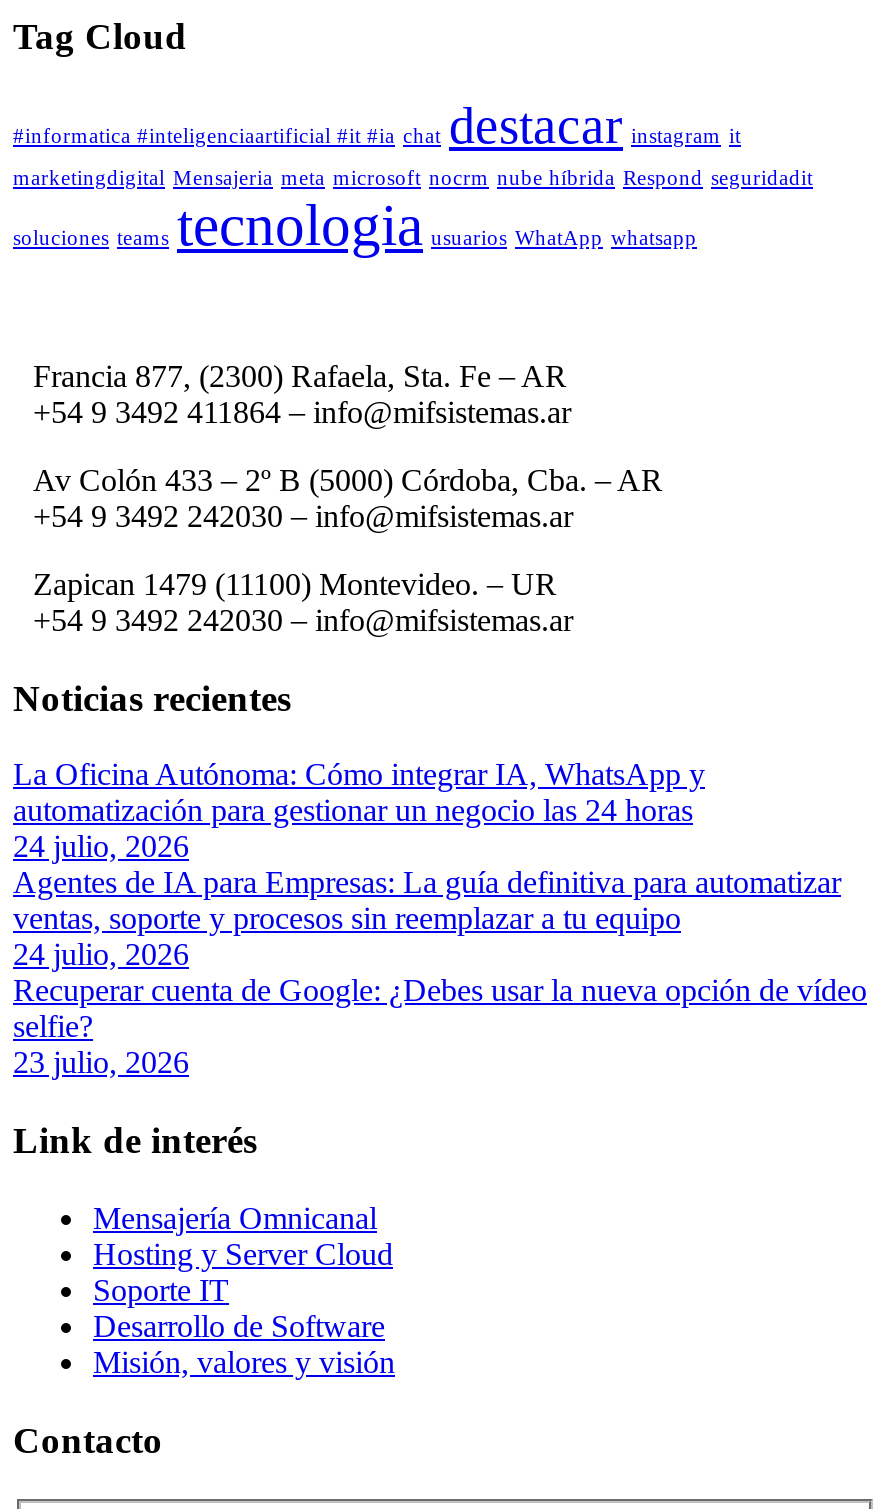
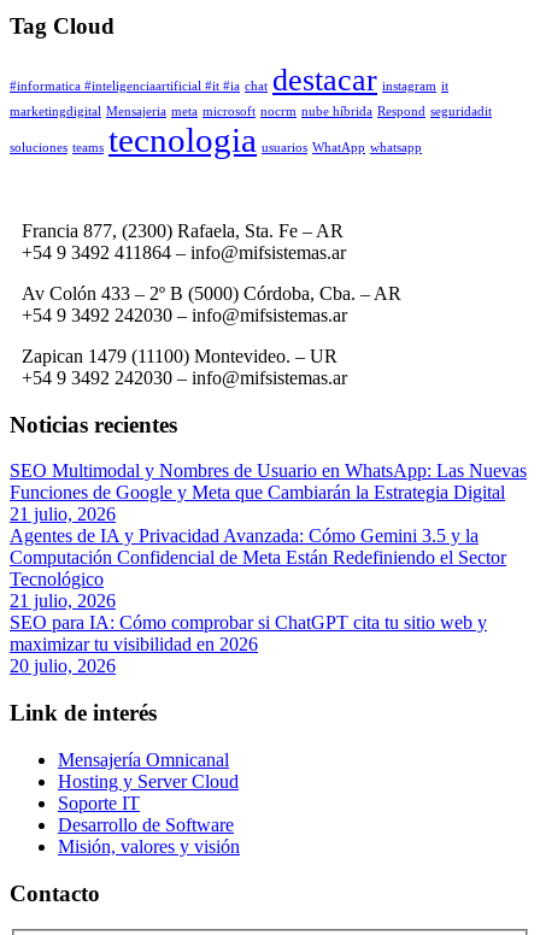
[13,758,867,1080] La Oficina Autónoma: Cómo integrar IA, WhatsApp y | automatización para gestionar un negocio las 24 horas | 24 julio, 2026 | Agentes de IA para Empresas: La guía definitiva para automatizar | ventas, soporte y procesos sin reemplazar a tu equipo | 24 julio, 2026 | Recuperar cuenta de Google: ¿Debes usar la nueva opción de vídeo | selfie? | 23 julio, 2026 -> [10,461,527,676] SEO Multimodal y Nombres de Usuario en WhatsApp: Las Nuevas | Funciones de Google y Meta que Cambiarán la Estrategia Digital | 21 julio, 2026 | Agentes de IA y Privacidad Avanzada: Cómo Gemini 3.5 y la | Computación Confidencial de Meta Están Redefiniendo el Sector | Tecnológico | 21 julio, 2026 | SEO para IA: Cómo comprobar si ChatGPT cita tu sitio web y | maximizar tu visibilidad en 2026 | 20 julio, 2026

